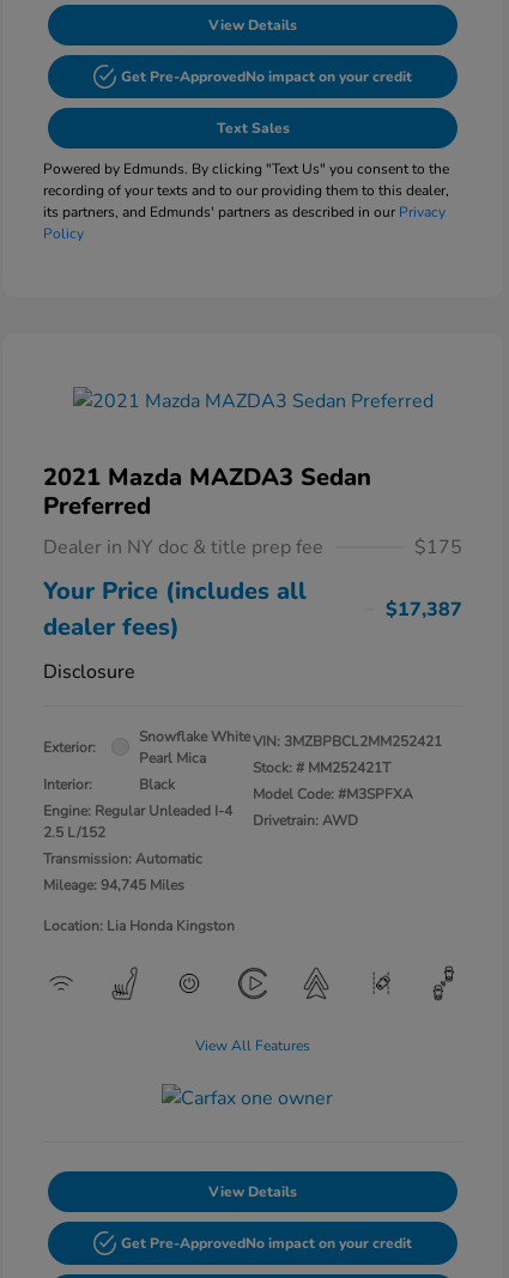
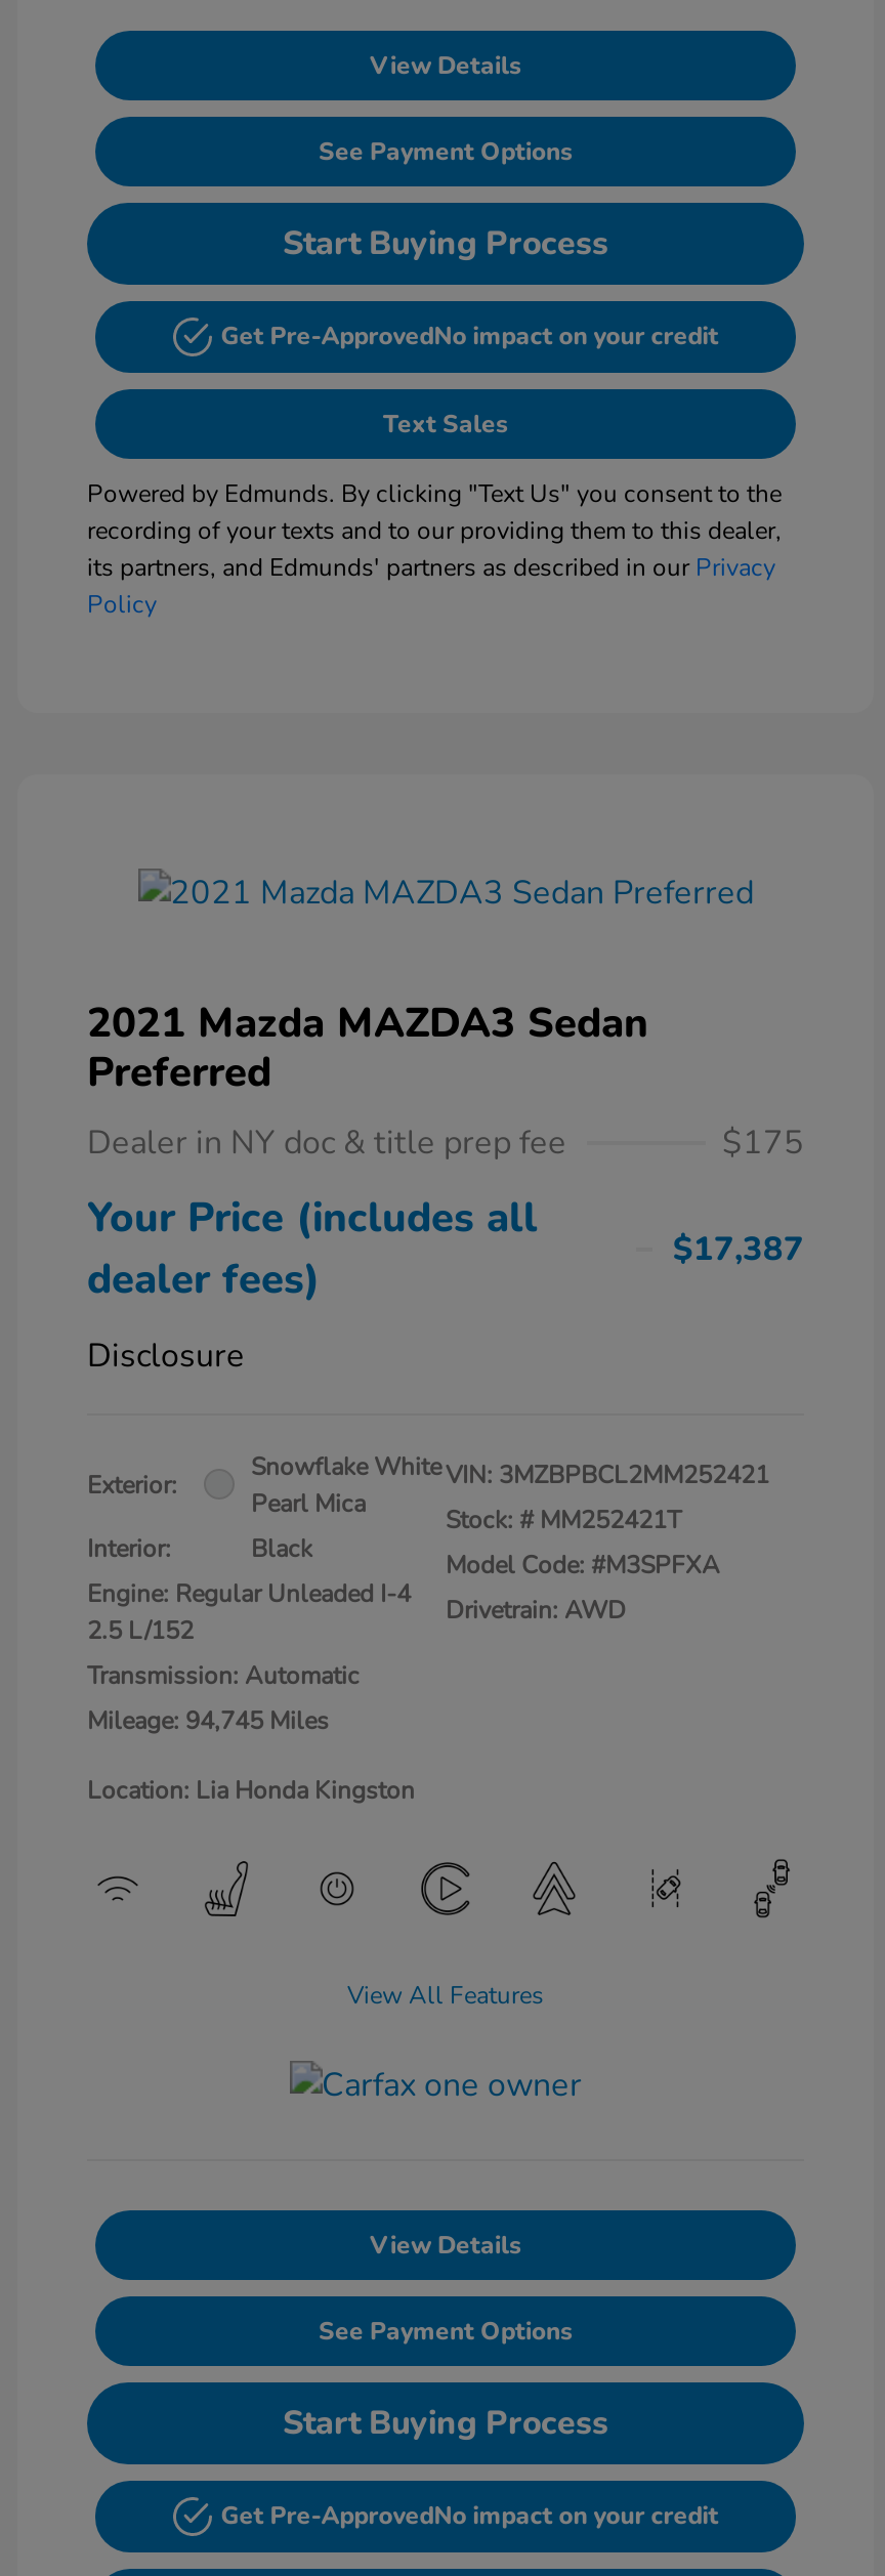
none -> [283,134,608,265] See Payment Options | Start Buying Process
none -> [283,2314,608,2445] See Payment Options | Start Buying Process

